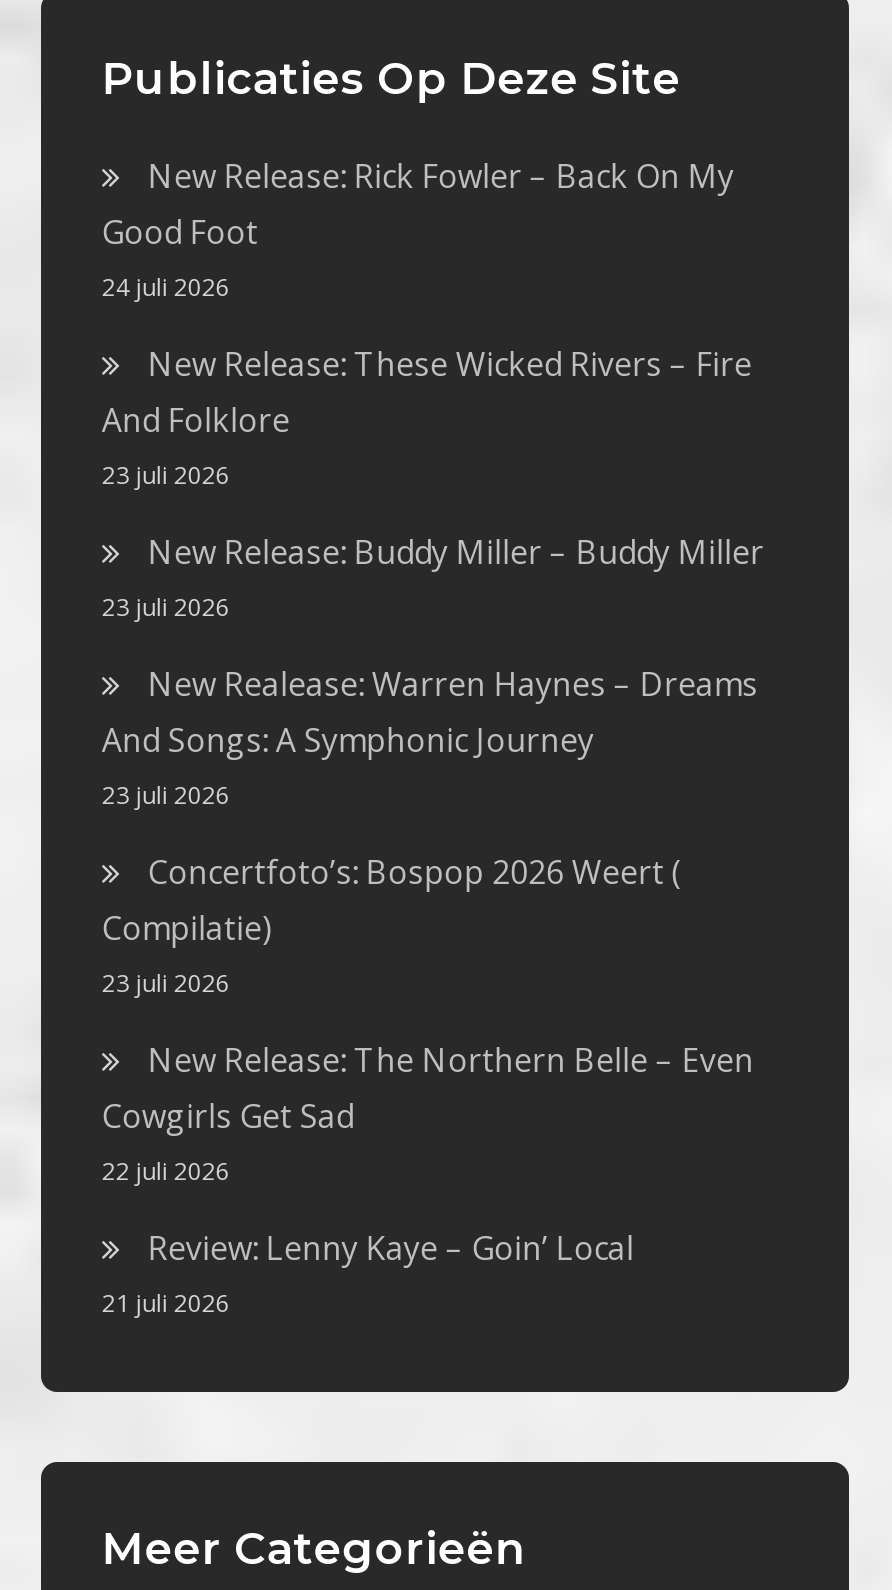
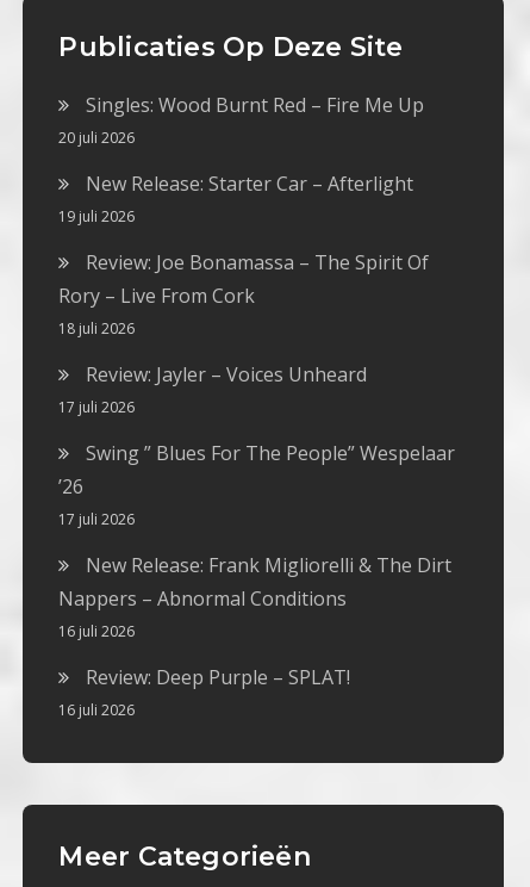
[102,155,734,305] New Release: Rick Fowler – Back On My | Good Foot | 24 juli 2026 -> [59,92,424,148] Singles: Wood Burnt Red – Fire Me Up | 20 juli 2026
[102,343,752,493] New Release: These Wicked Rivers – Fire | And Folklore | 23 juli 2026 -> [59,171,414,227] New Release: Starter Car – Afterlight | 19 juli 2026
[102,531,764,625] New Release: Buddy Miller – Buddy Miller | 23 juli 2026 -> [59,250,429,339] Review: Joe Bonamassa – The Spirit Of | Rory – Live From Cork | 18 juli 2026
[102,663,758,813] New Realease: Warren Haynes – Dreams | And Songs: A Symphonic Journey | 23 juli 2026 -> [59,362,367,418] Review: Jayler – Voices Unheard | 17 juli 2026
[102,851,682,1001] Concertfoto’s: Bospop 2026 Weert ( | Compilatie) | 23 juli 2026 -> [59,440,455,530] Swing ” Blues For The People” Wespelaar | ’26 | 17 juli 2026
[102,1039,754,1189] New Release: The Northern Belle – Even | Cowgirls Get Sad | 22 juli 2026 -> [59,552,452,642] New Release: Frank Migliorelli & The Dirt | Nappers – Abnormal Conditions | 16 juli 2026
[102,1227,634,1321] Review: Lenny Kaye – Goin’ Local | 21 juli 2026 -> [59,664,351,720] Review: Deep Purple – SPLAT! | 16 juli 2026

